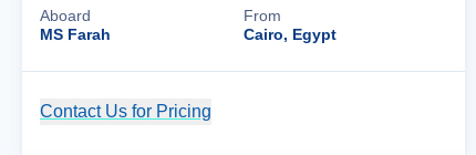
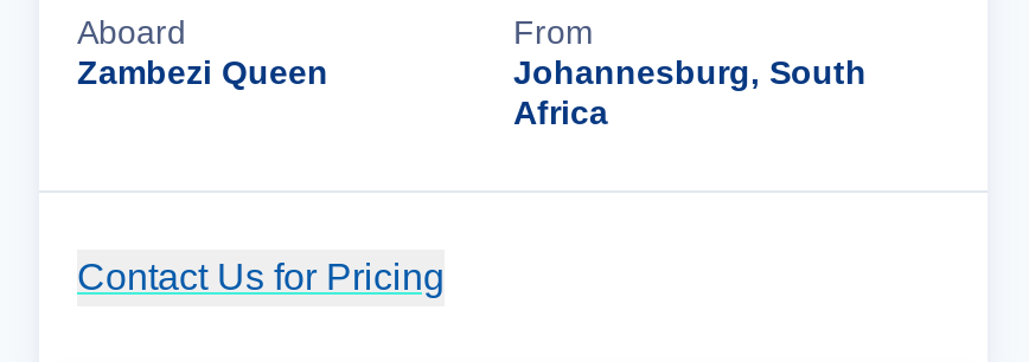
[40,25,111,43] MS Farah -> [77,53,328,91] Zambezi Queen
[244,25,337,43] Cairo, Egypt -> [513,53,867,131] Johannesburg, South | Africa

